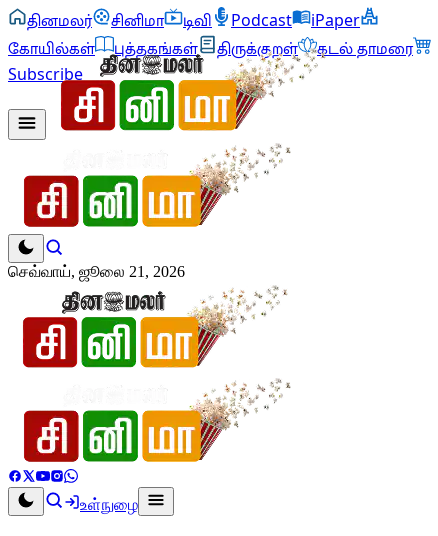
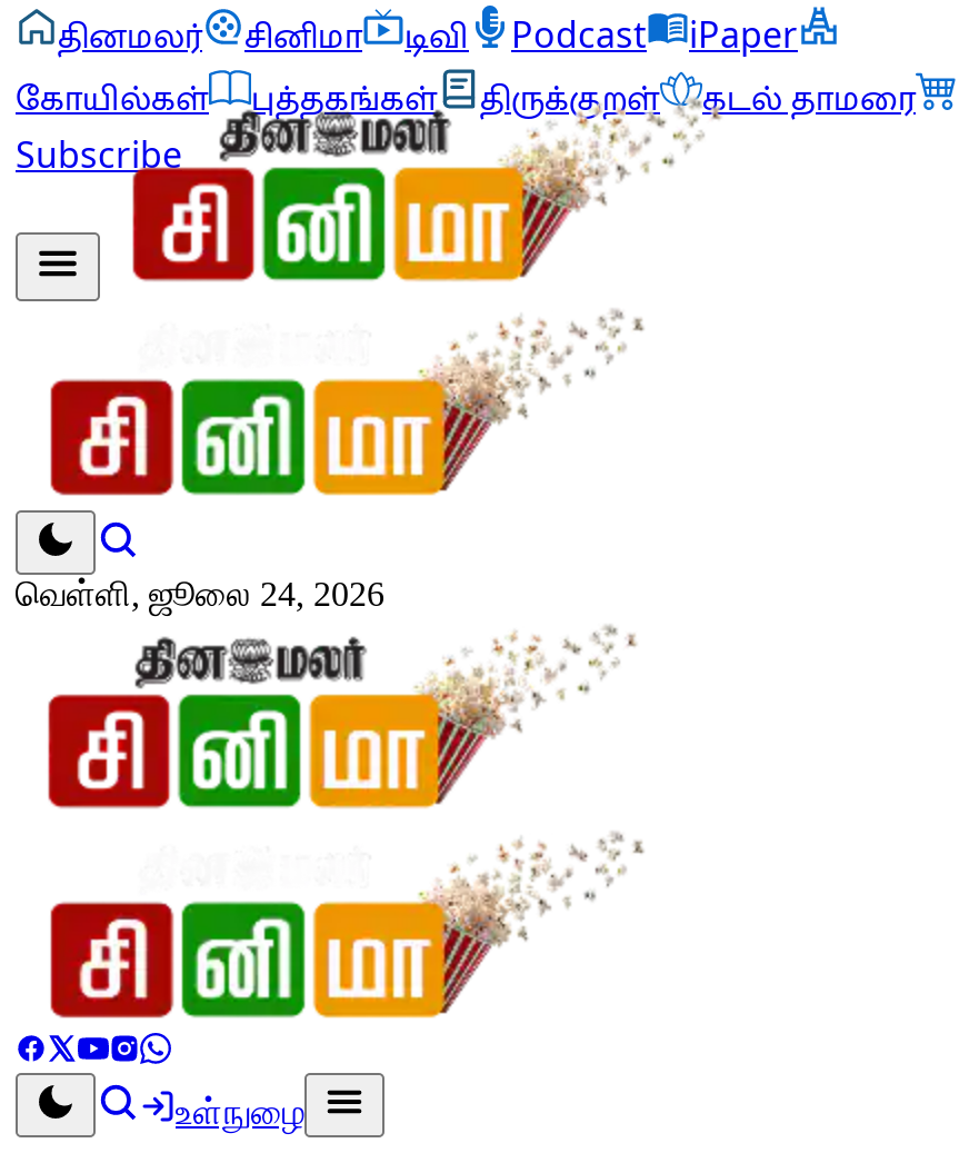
[8,263,185,280] செவ்வாய், ஜூலை 21, 2026 -> [16,575,384,613] வெள்ளி, ஜூலை 24, 2026

